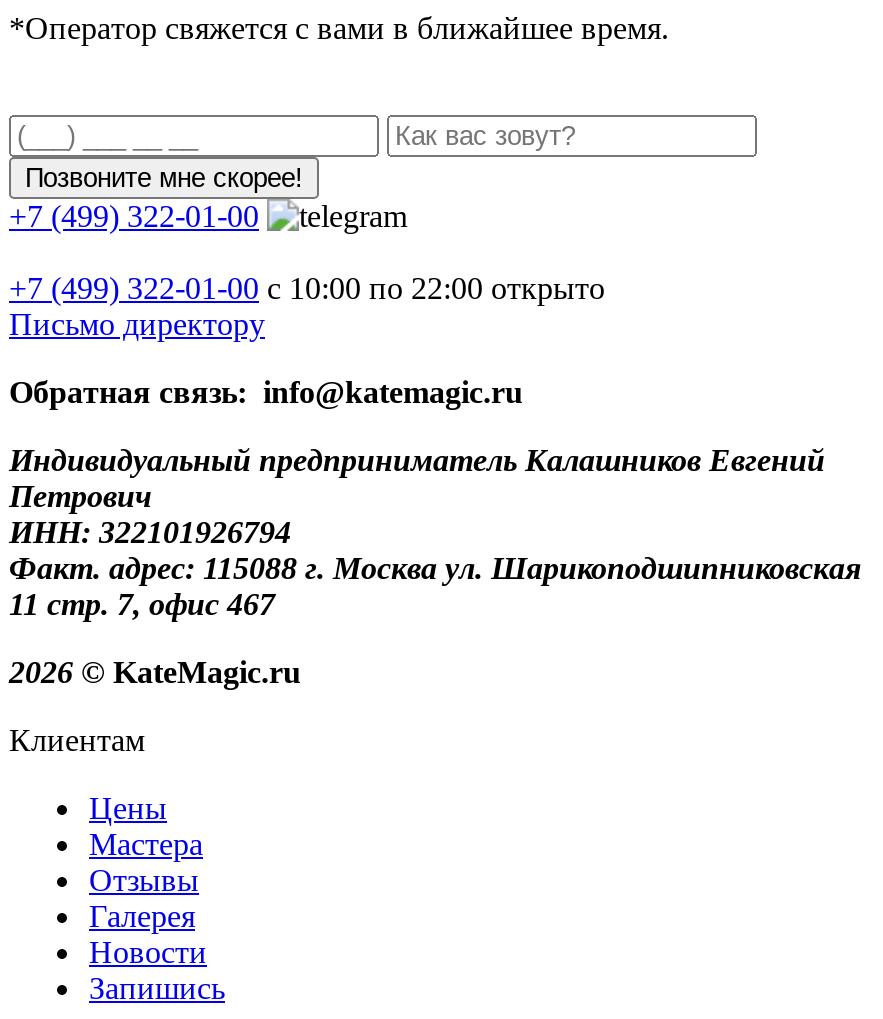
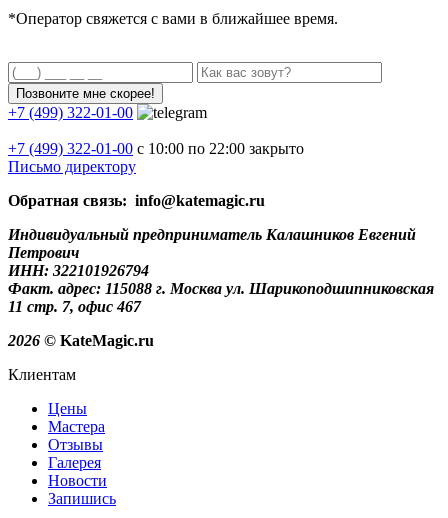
[9,271,605,305] +7 (499) 322-01-00 с 10:00 по 22:00 открыто -> [8,140,304,157] +7 (499) 322-01-00 с 10:00 по 22:00 закрыто

